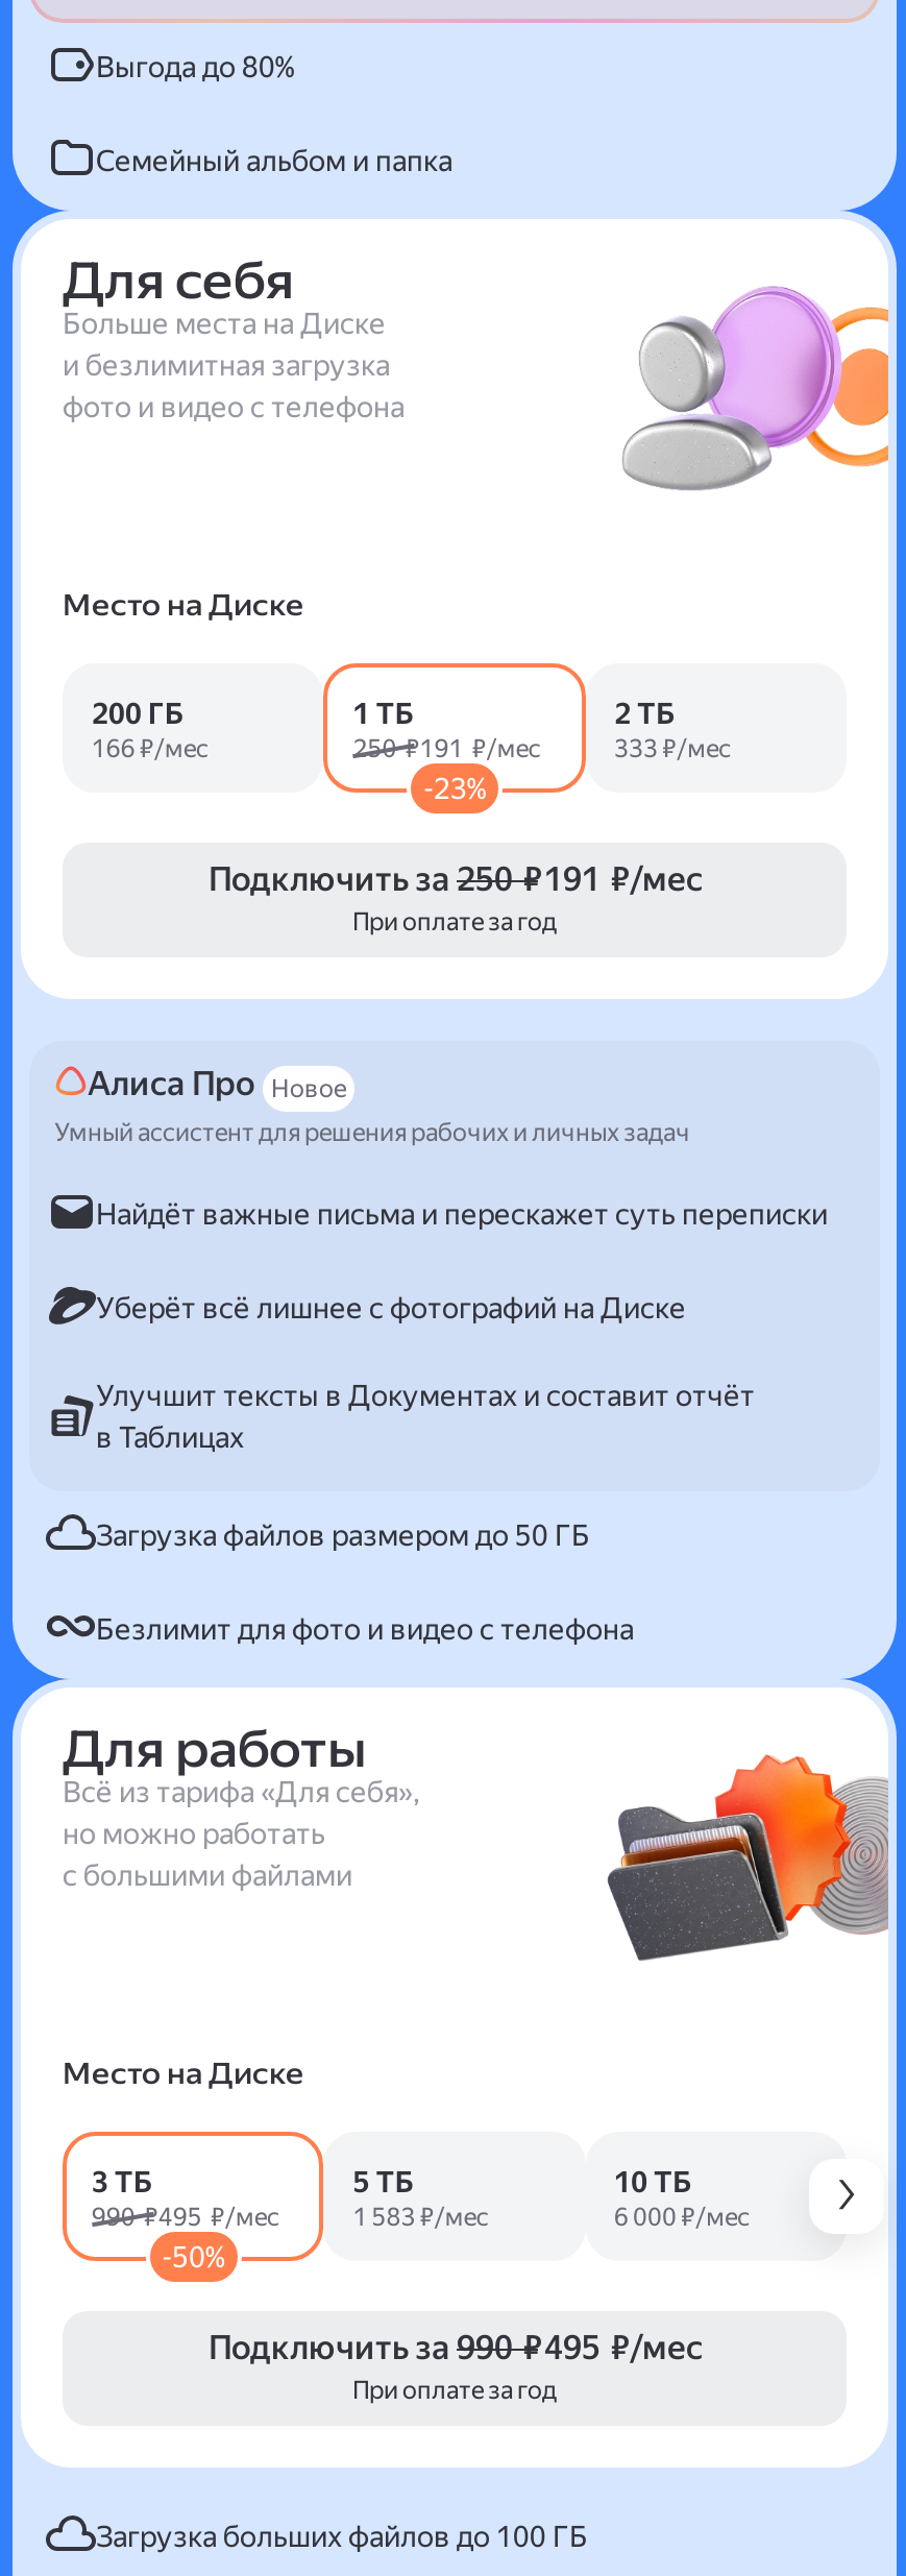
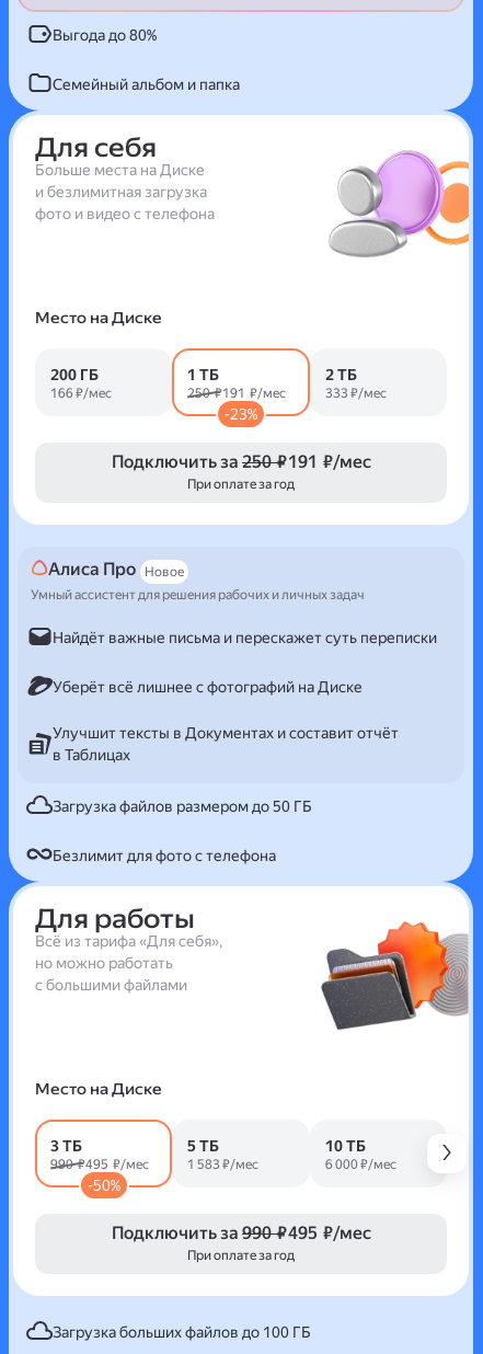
[96,1611,634,1645] Безлимит для фото и видео с телефона -> [53,846,276,864] Безлимит для фото с телефона

